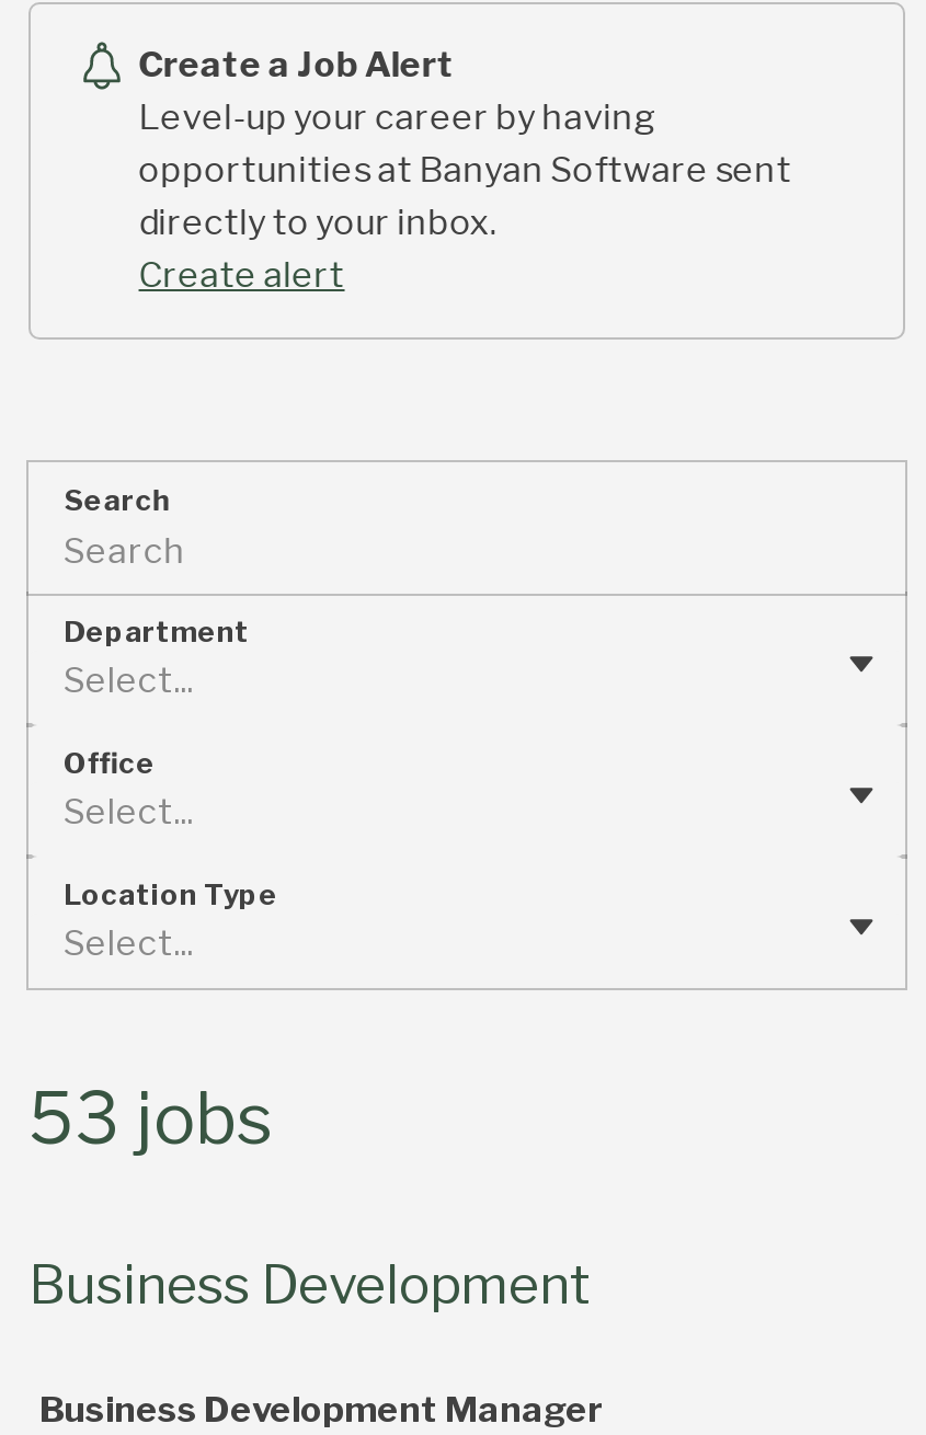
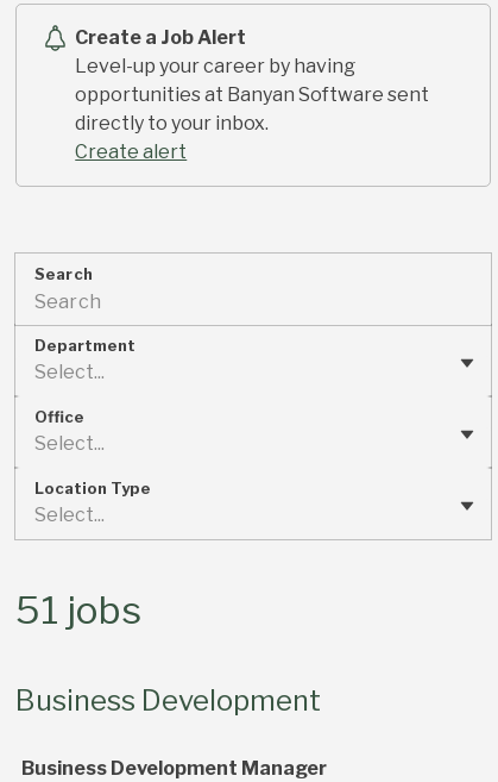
[28,1076,274,1161] 53 jobs -> [15,587,141,633] 51 jobs

